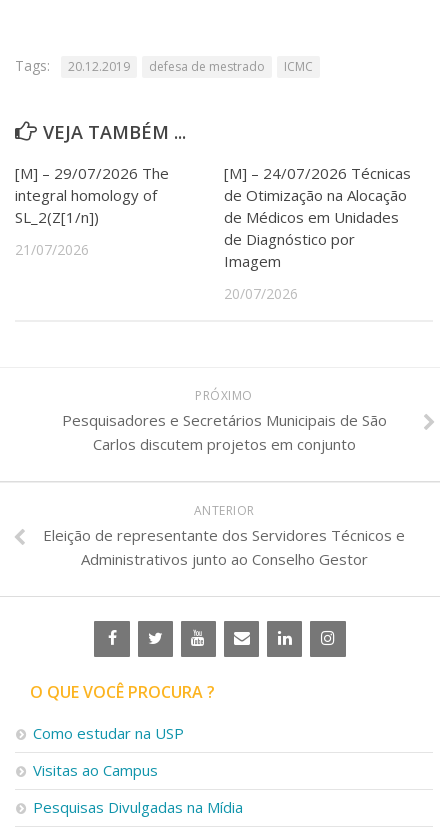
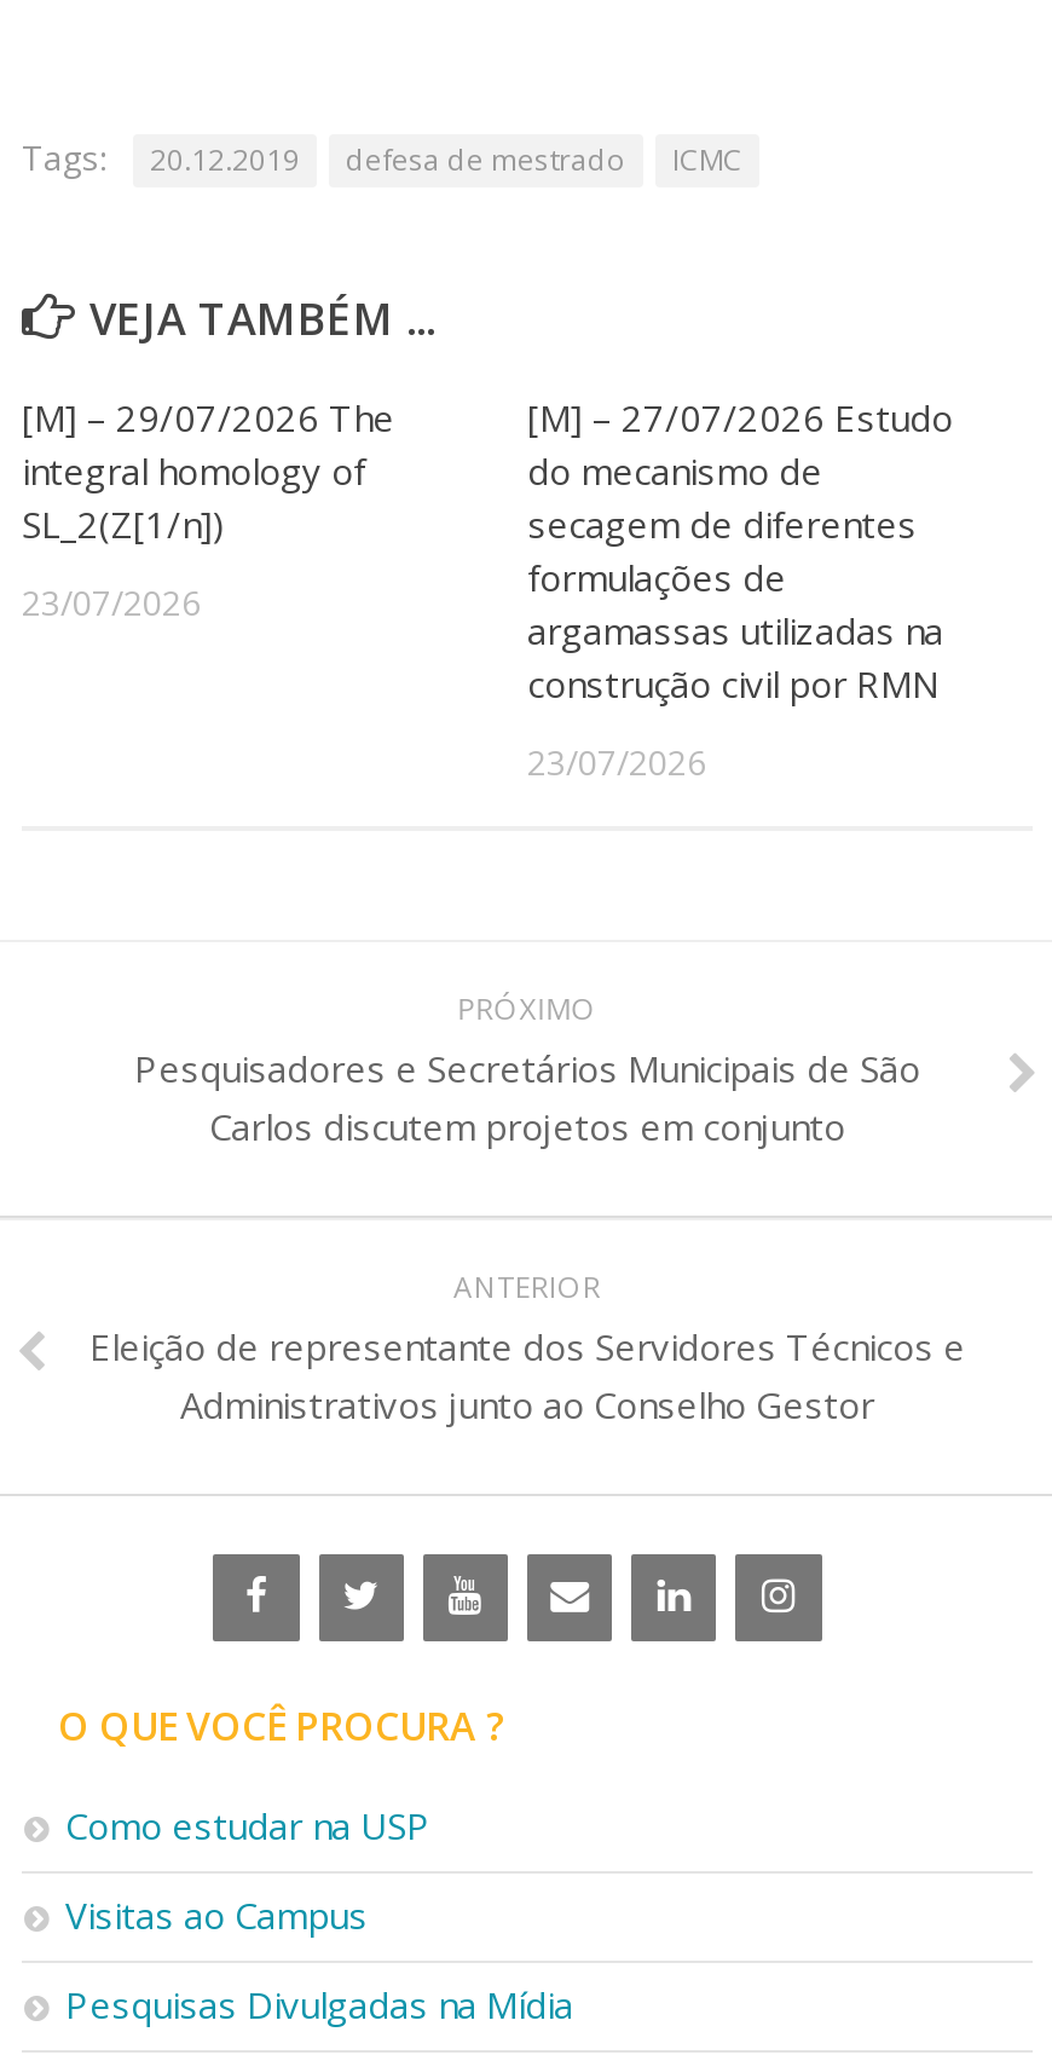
[224,163,411,271] [M] – 24/07/2026 Técnicas | de Otimização na Alocação | de Médicos em Unidades | de Diagnóstico por | Imagem -> [527,392,953,707] [M] – 27/07/2026 Estudo | do mecanismo de | secagem de diferentes | formulações de | argamassas utilizadas na | construção civil por RMN
[15,240,89,259] 21/07/2026 -> [22,579,201,625] 23/07/2026
[224,284,298,303] 20/07/2026 -> [527,738,706,784] 23/07/2026

